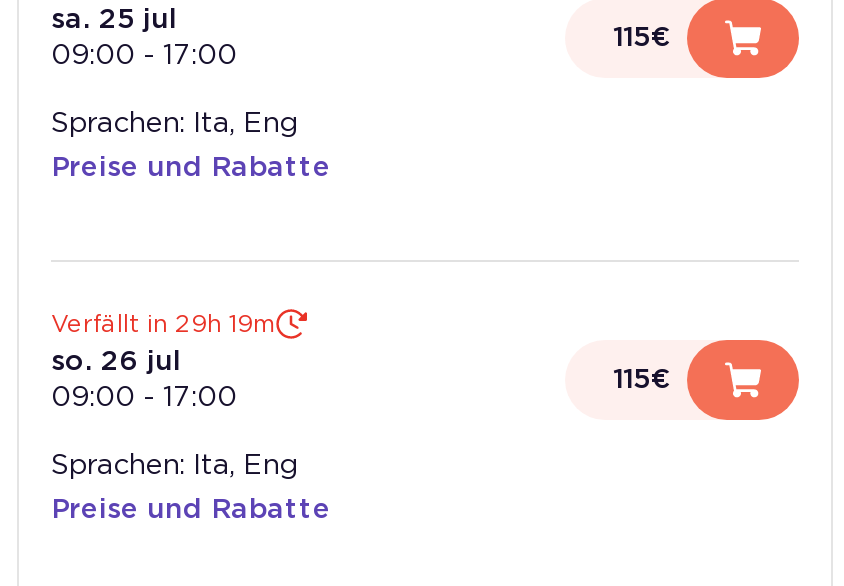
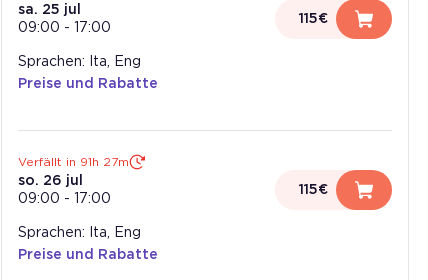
[51,312,275,336] Verfällt in 29h 19m -> [18,156,129,168] Verfällt in 91h 27m

